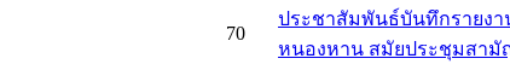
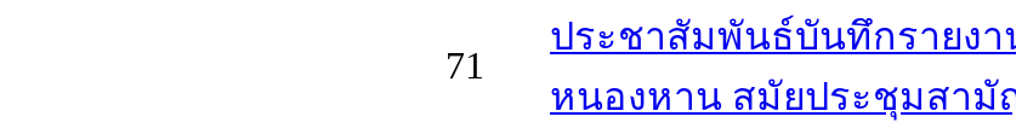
[226,23,245,43] 70 -> [445,45,484,86] 71

